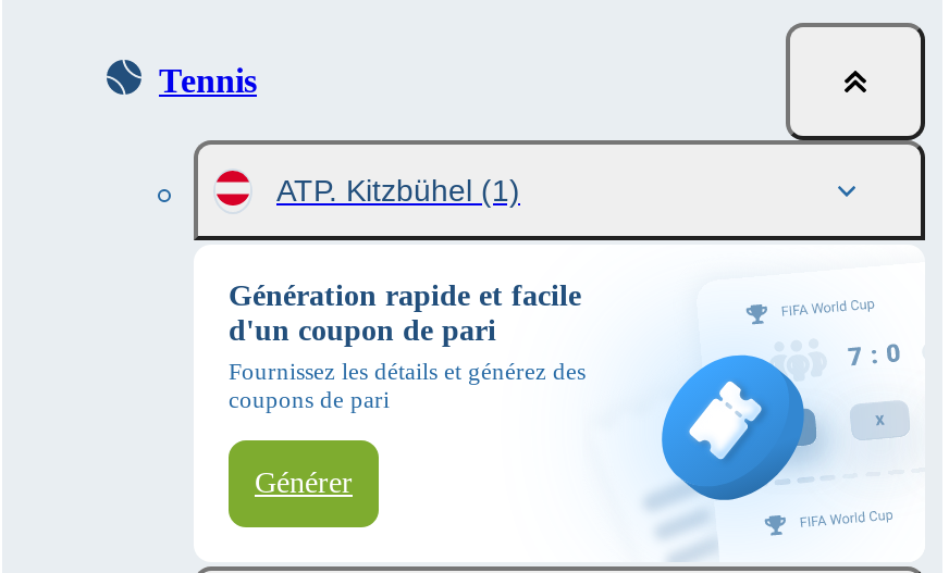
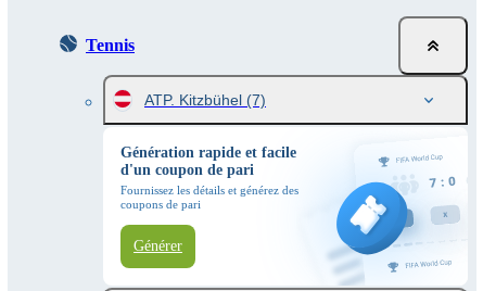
[276,173,520,208] ATP. Kitzbühel (1) -> [144,91,266,109] ATP. Kitzbühel (7)

